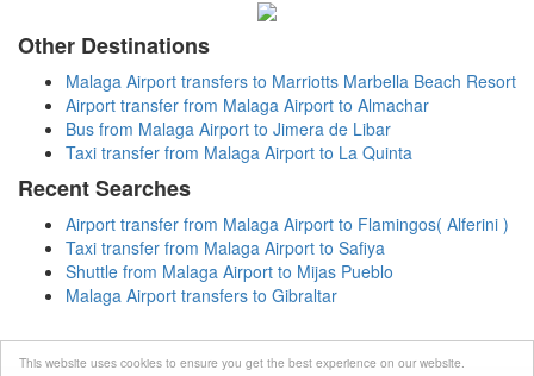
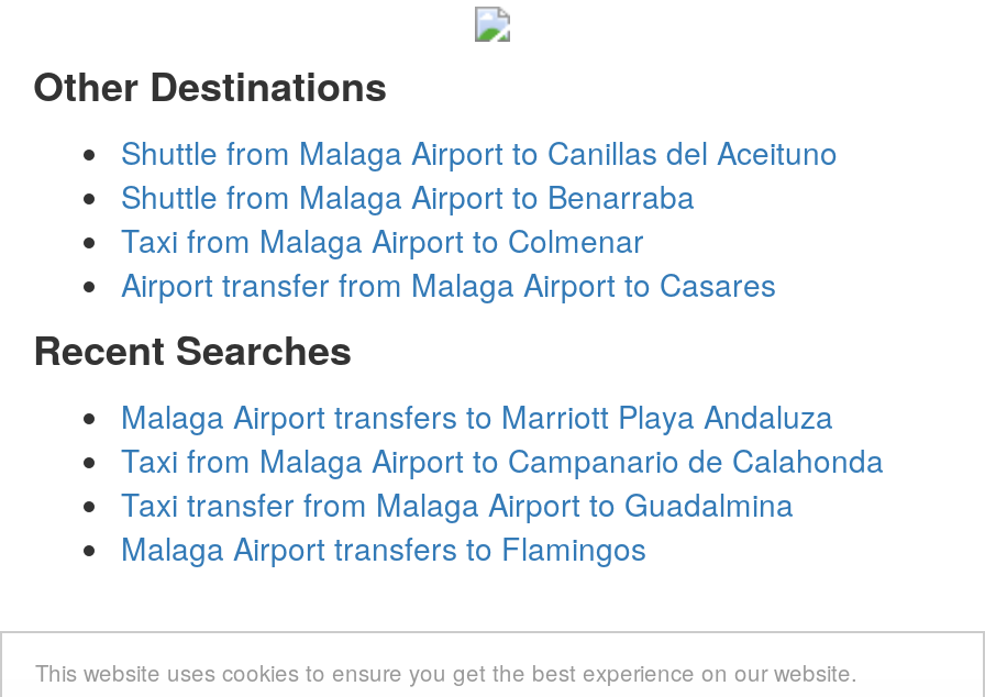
[66,69,516,165] Malaga Airport transfers to Marriotts Marbella Beach Resort | Airport transfer from Malaga Airport to Almachar | Bus from Malaga Airport to Jimera de Libar | Taxi transfer from Malaga Airport to La Quinta -> [121,130,838,306] Shuttle from Malaga Airport to Canillas del Aceituno | Shuttle from Malaga Airport to Benarraba | Taxi from Malaga Airport to Colmenar | Airport transfer from Malaga Airport to Casares
[66,212,509,307] Airport transfer from Malaga Airport to Flamingos( Alferini ) | Taxi transfer from Malaga Airport to Safiya | Shuttle from Malaga Airport to Mijas Pueblo | Malaga Airport transfers to Gibraltar -> [121,394,884,570] Malaga Airport transfers to Marriott Playa Andaluza | Taxi from Malaga Airport to Campanario de Calahonda | Taxi transfer from Malaga Airport to Guadalmina | Malaga Airport transfers to Flamingos

